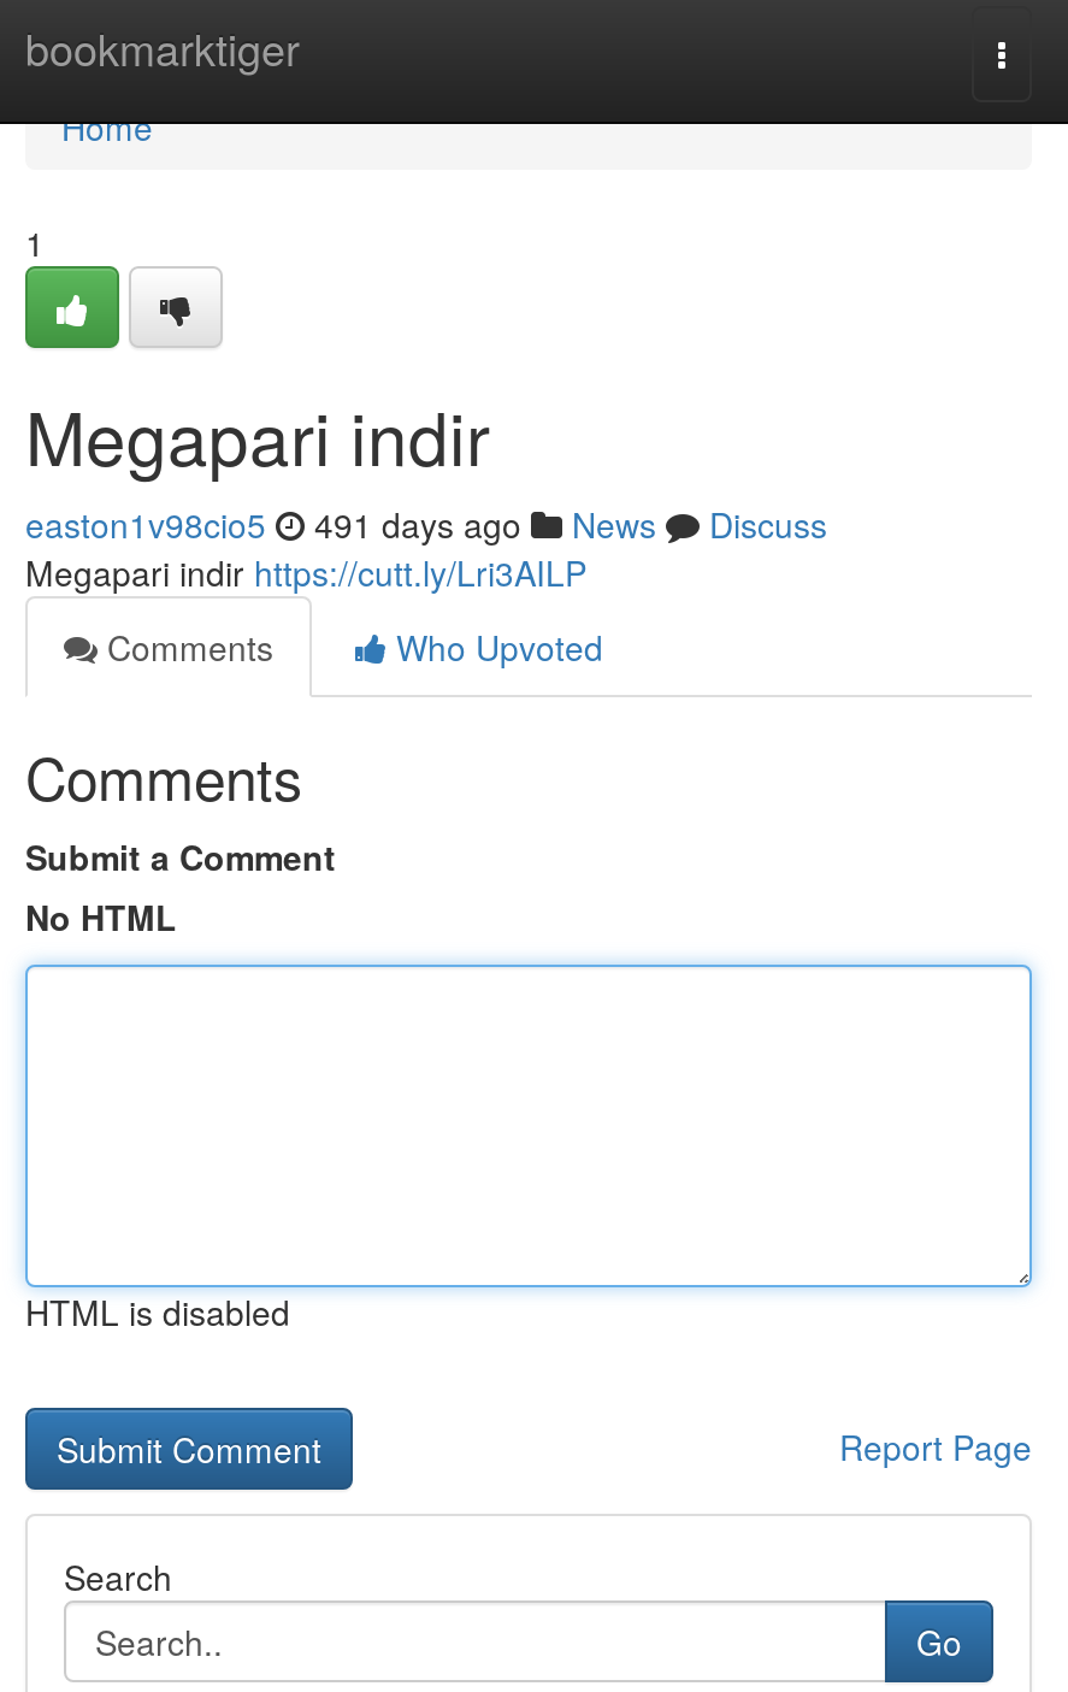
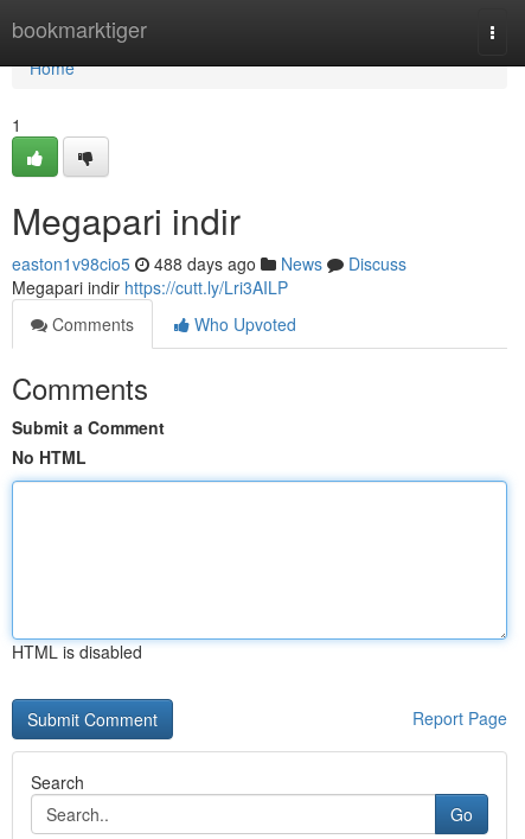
[25,500,827,548] easton1v98cio5 491 days ago News Discuss -> [12,252,406,275] easton1v98cio5 488 days ago News Discuss

